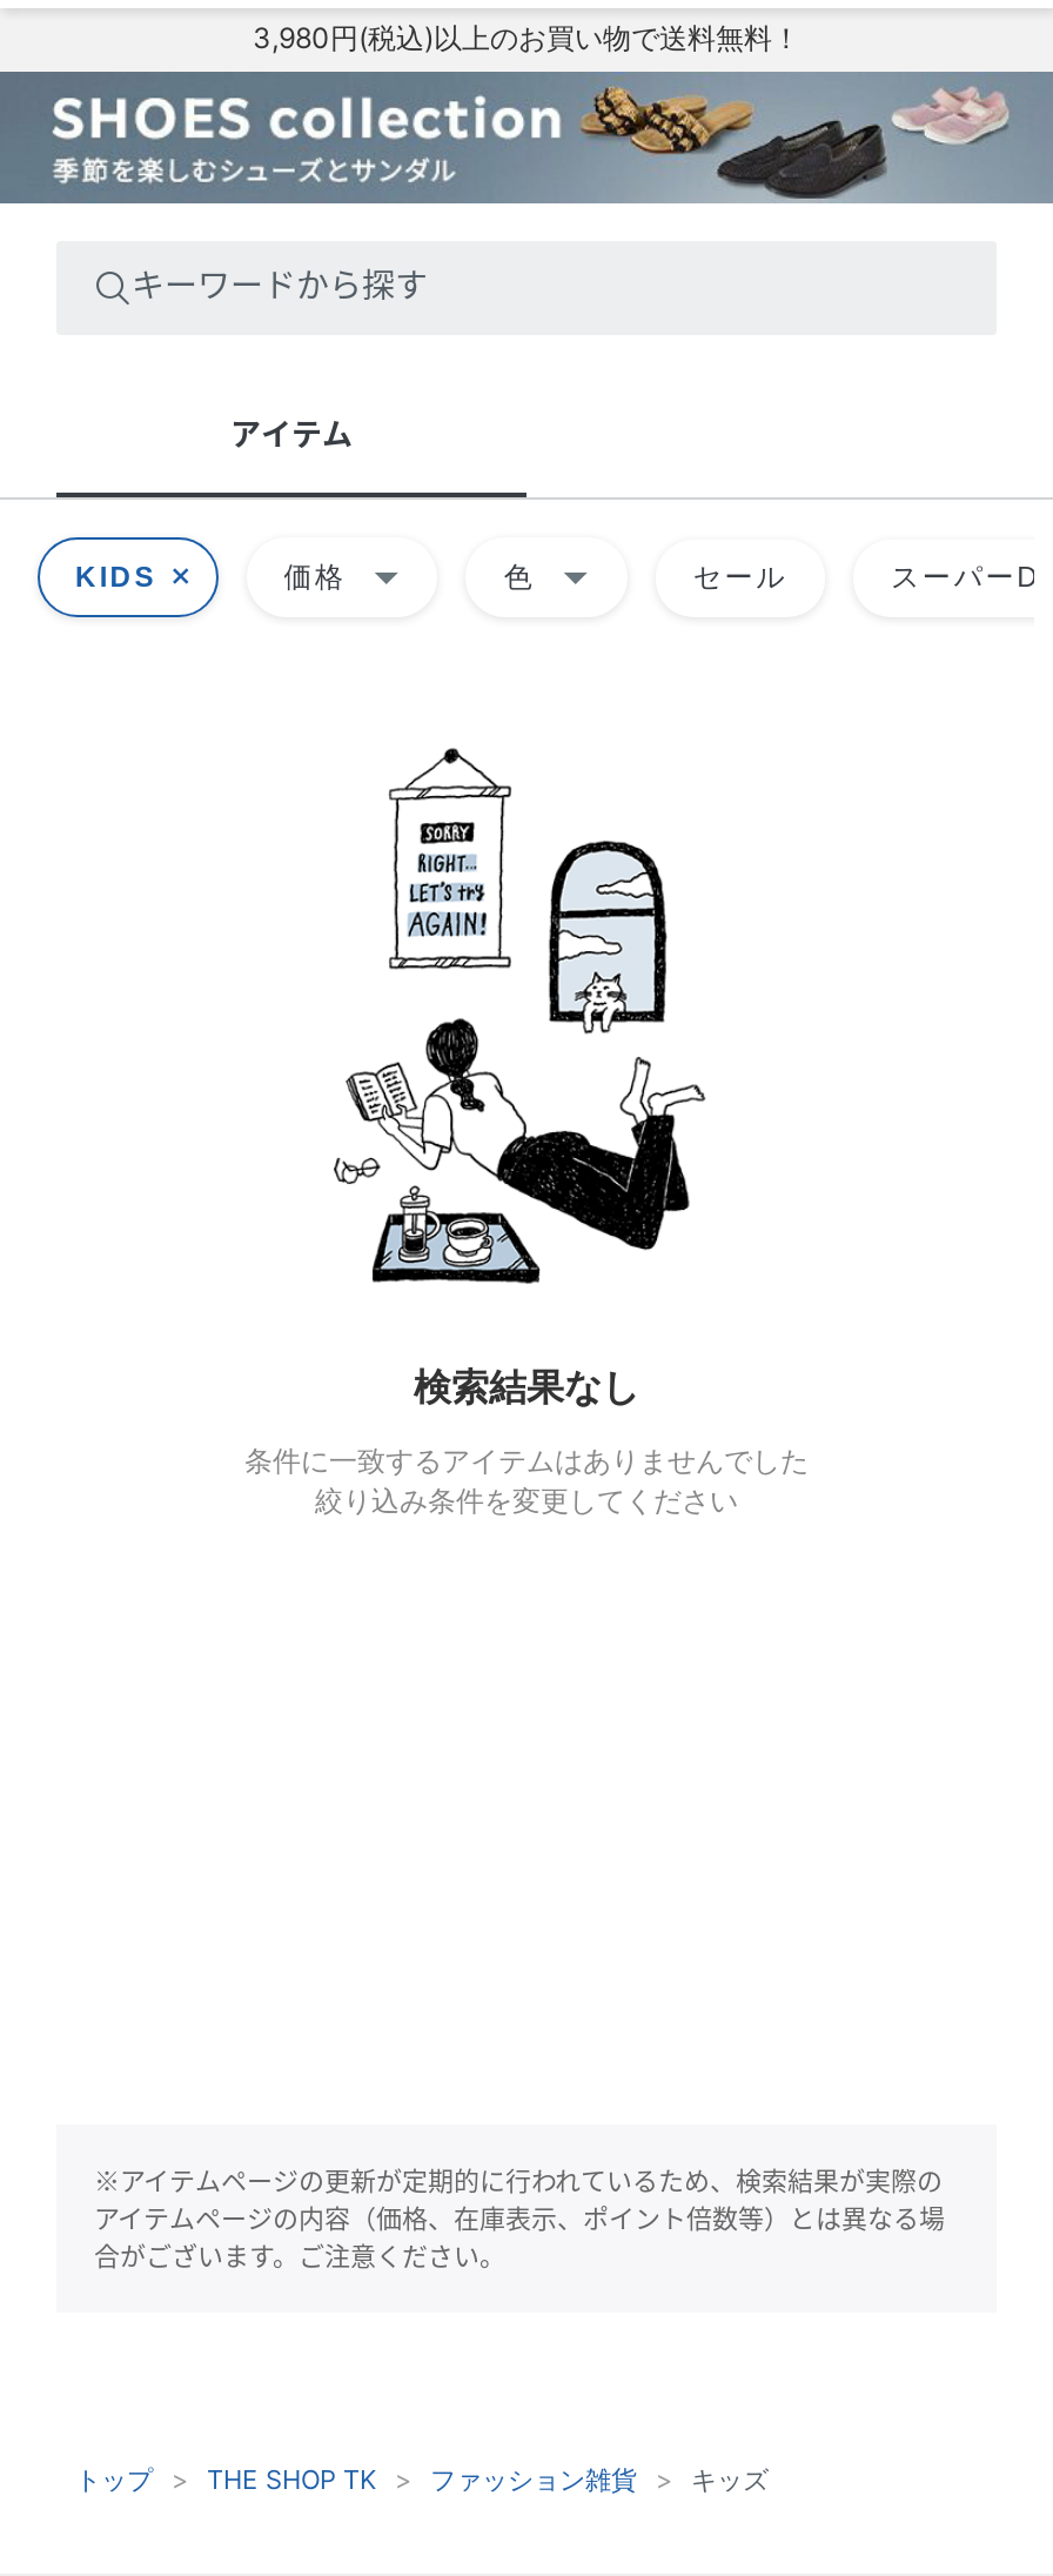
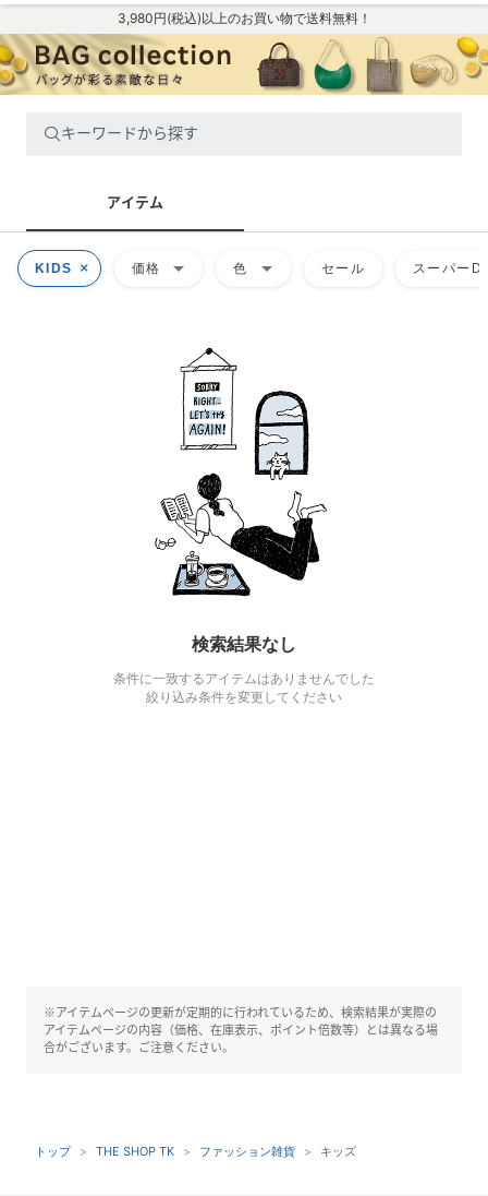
[7,69,1046,206] [image] -> [3,34,485,95] [image]

